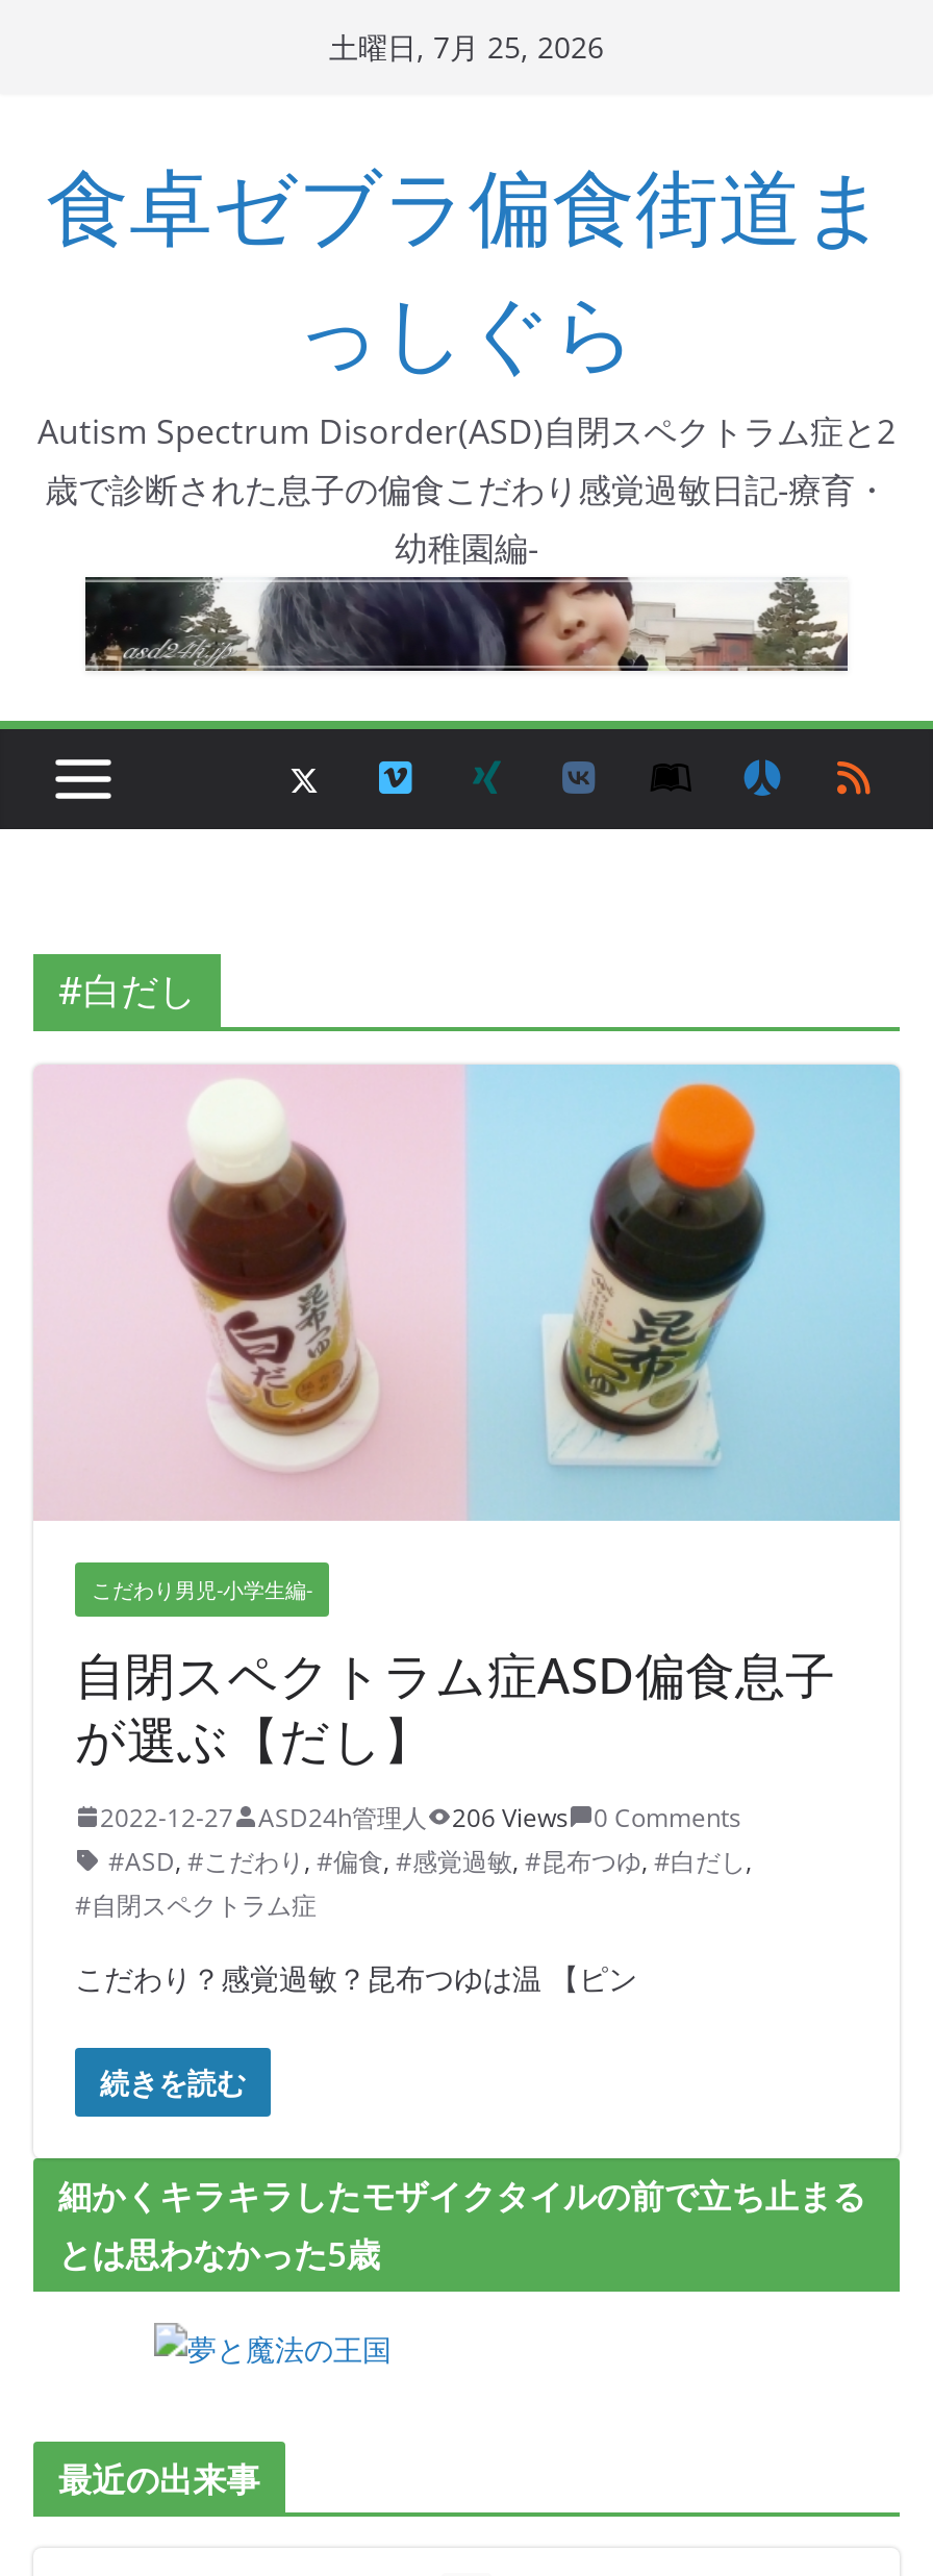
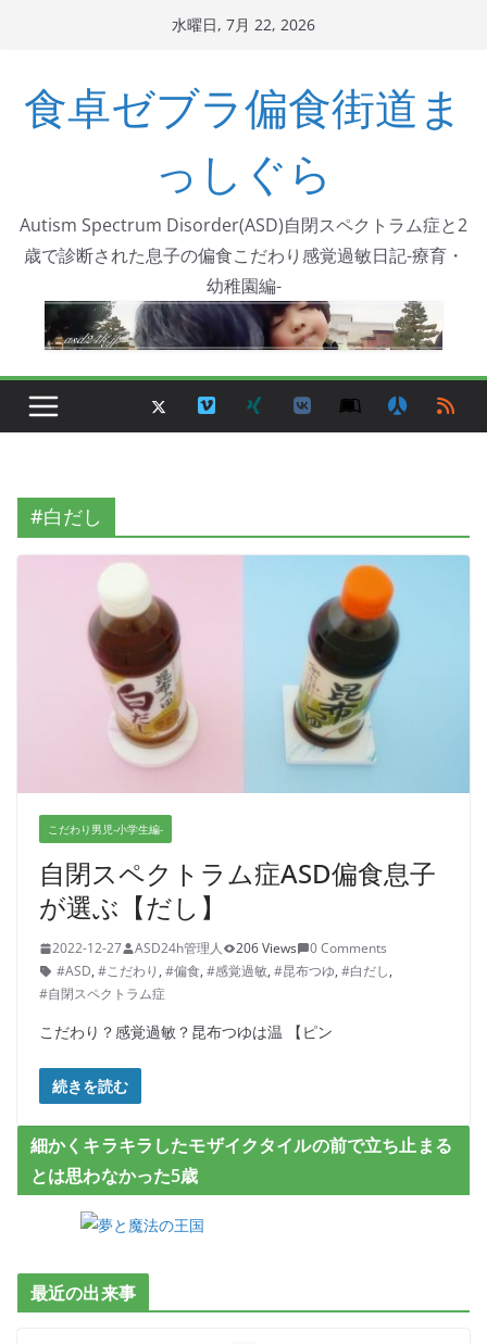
[329,27,604,67] 土曜日, 7月 25, 2026 -> [172,14,315,35] 水曜日, 7月 22, 2026

